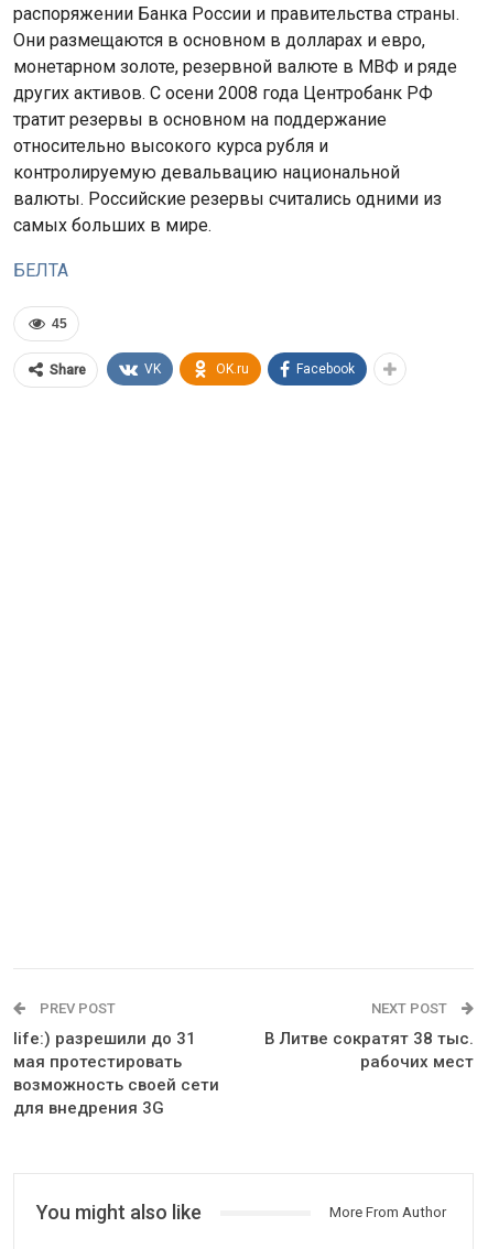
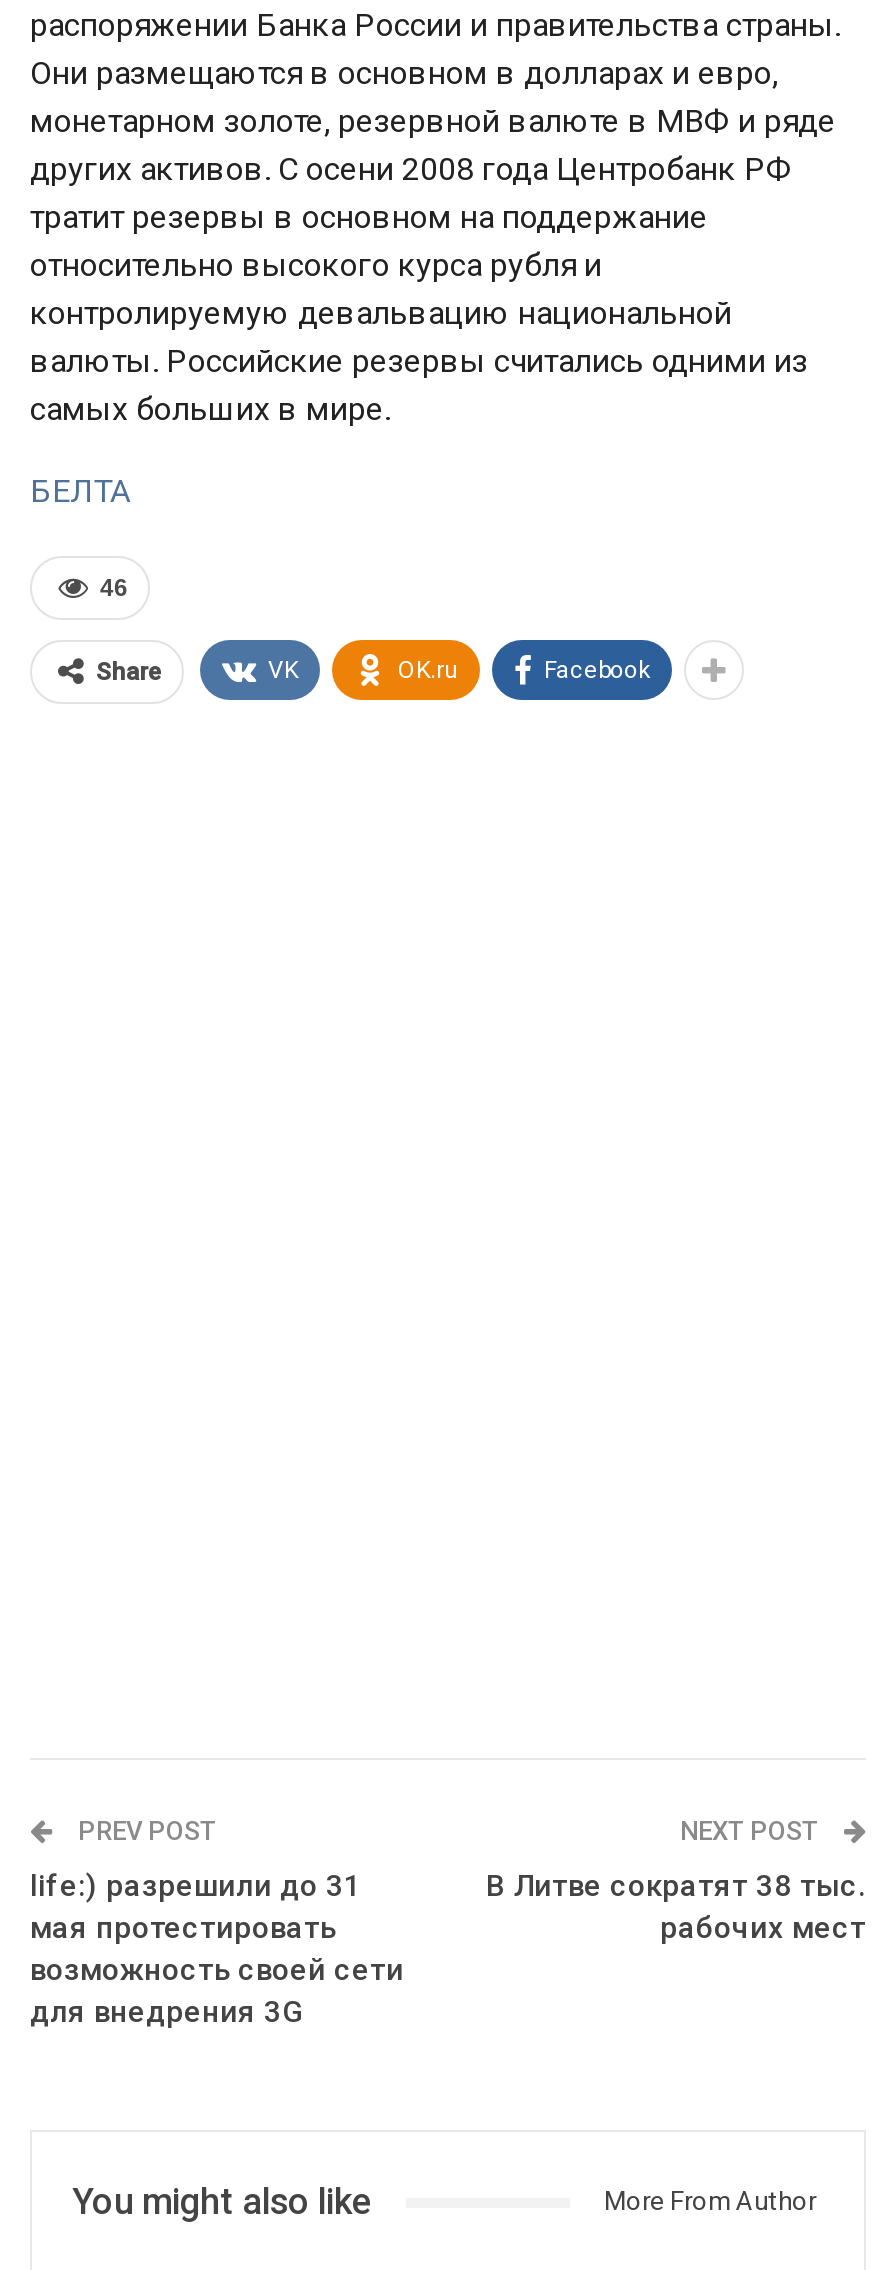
[52,316,67,332] 45 -> [100,574,128,602] 46

